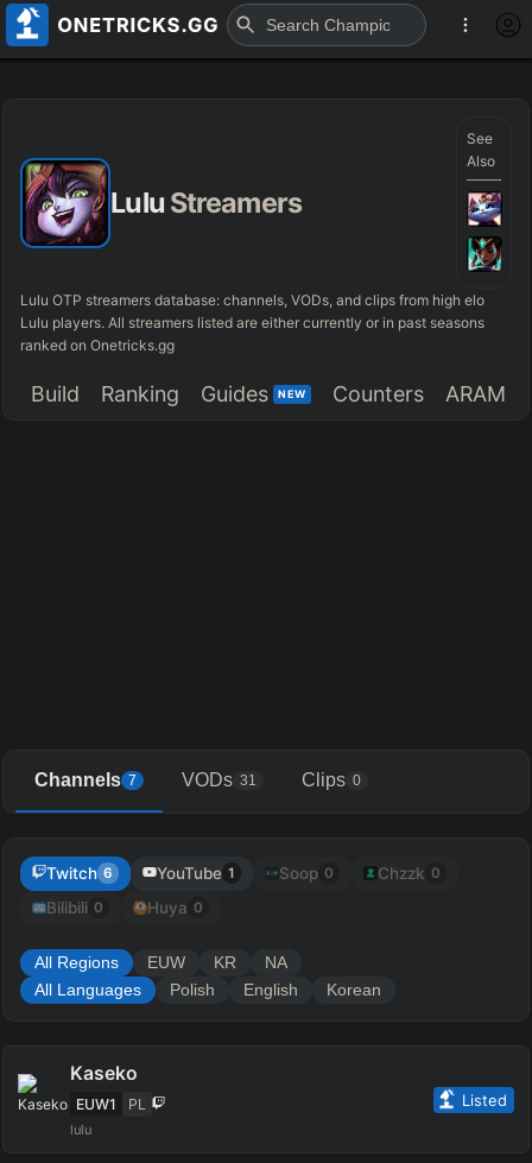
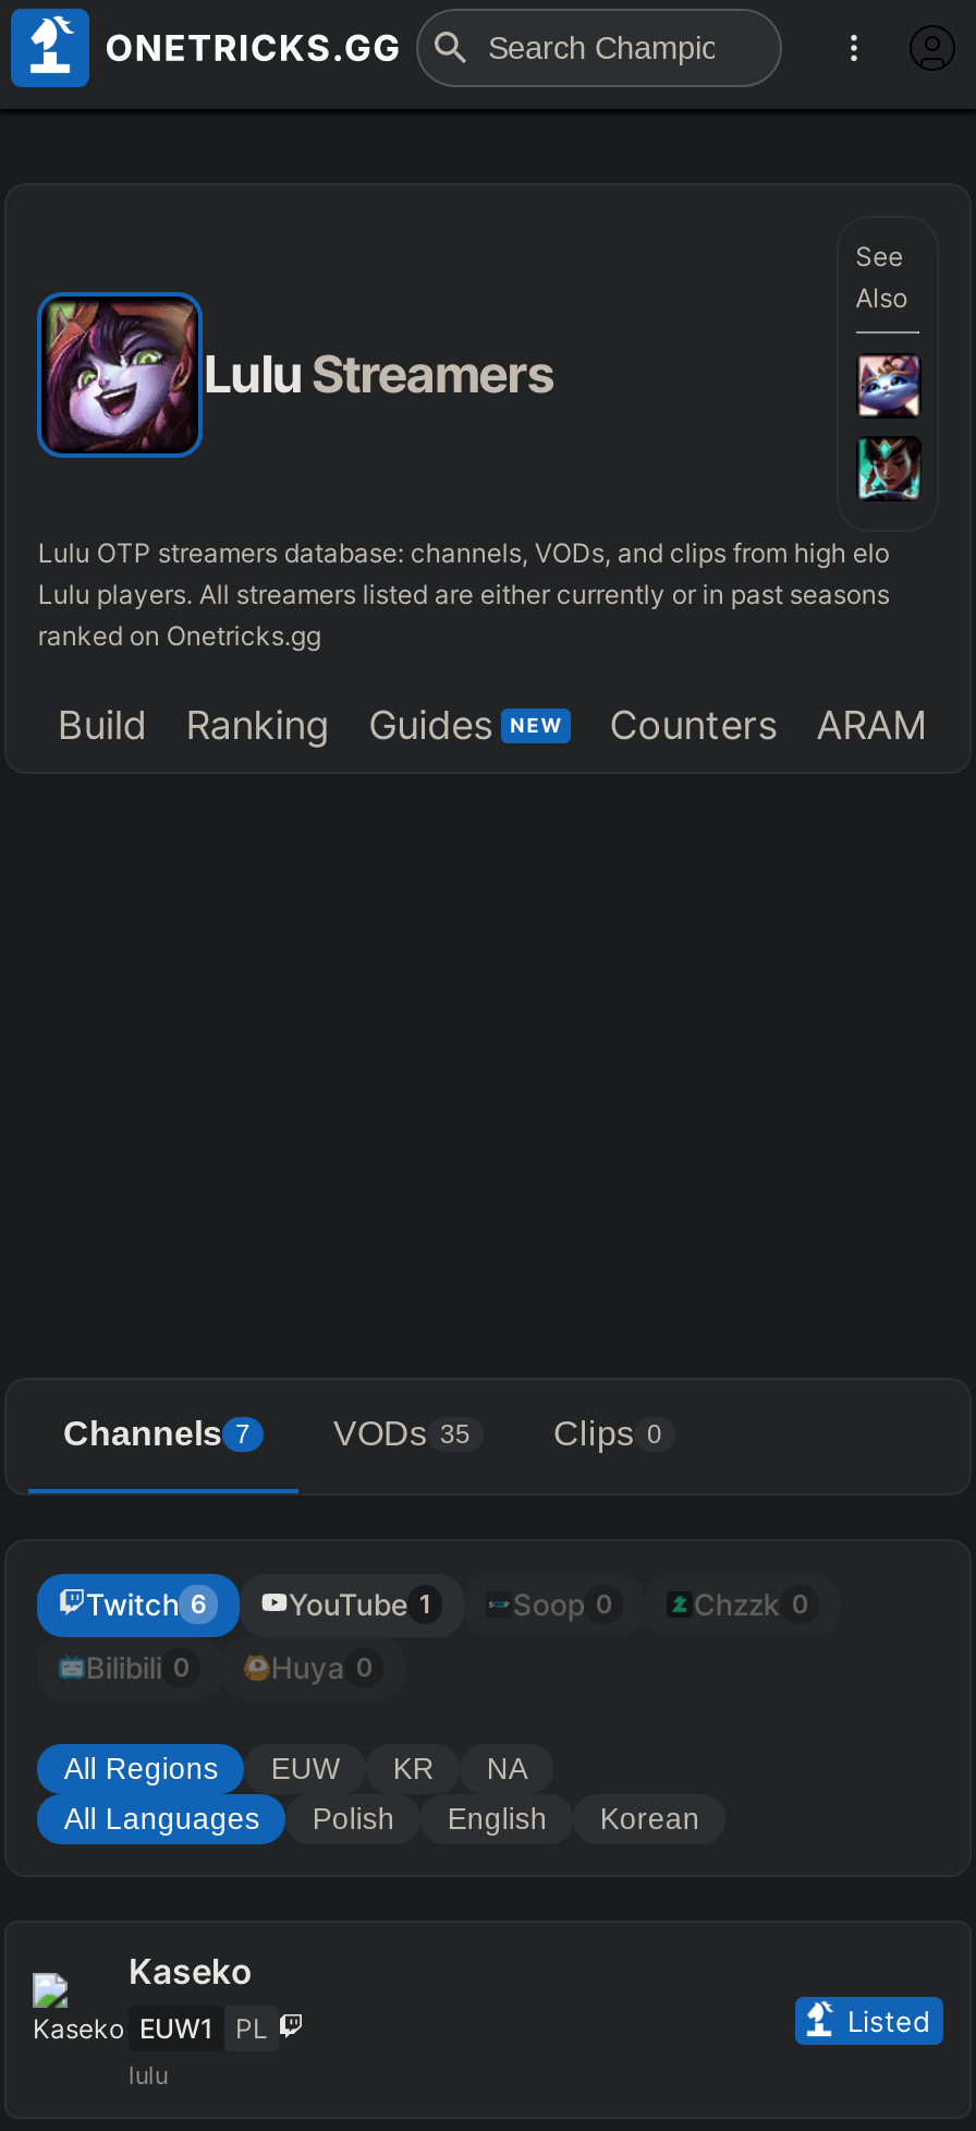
[182,770,256,790] VODs 31 -> [333,1416,471,1453] VODs 35

